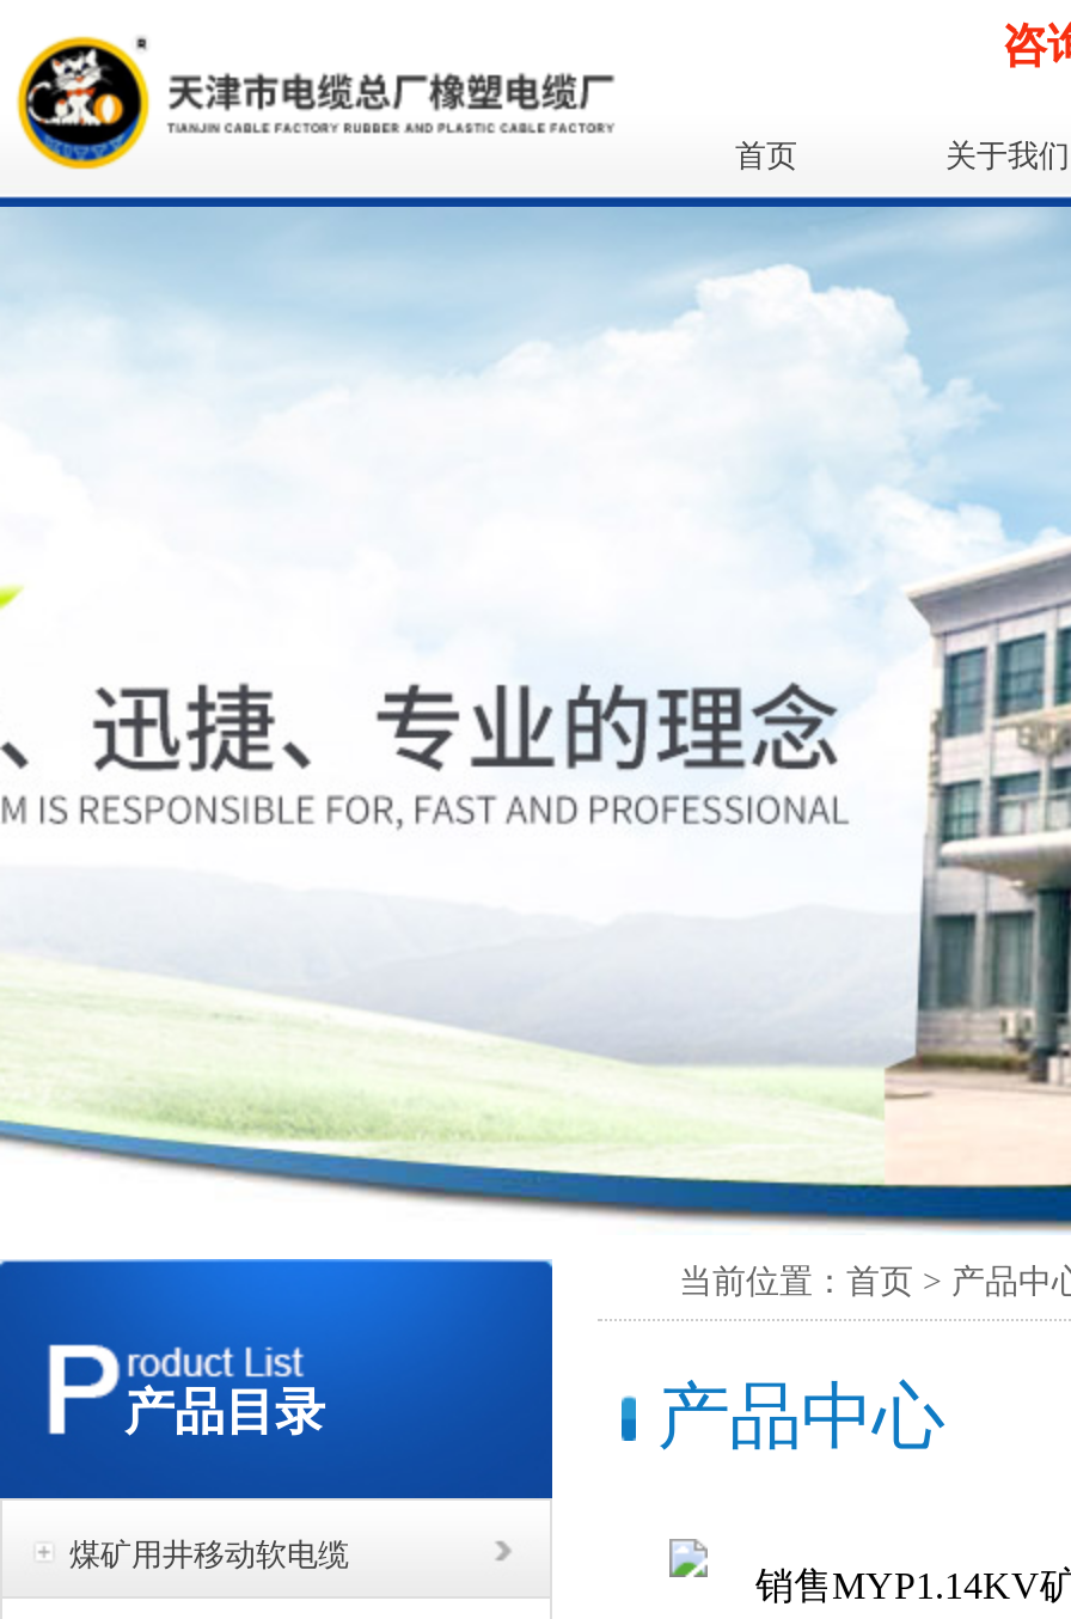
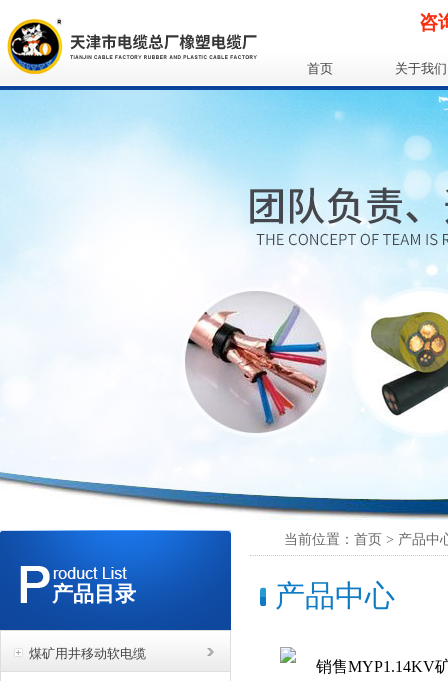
[7,204,1064,1187] [image] -> [3,89,445,500] [image]

